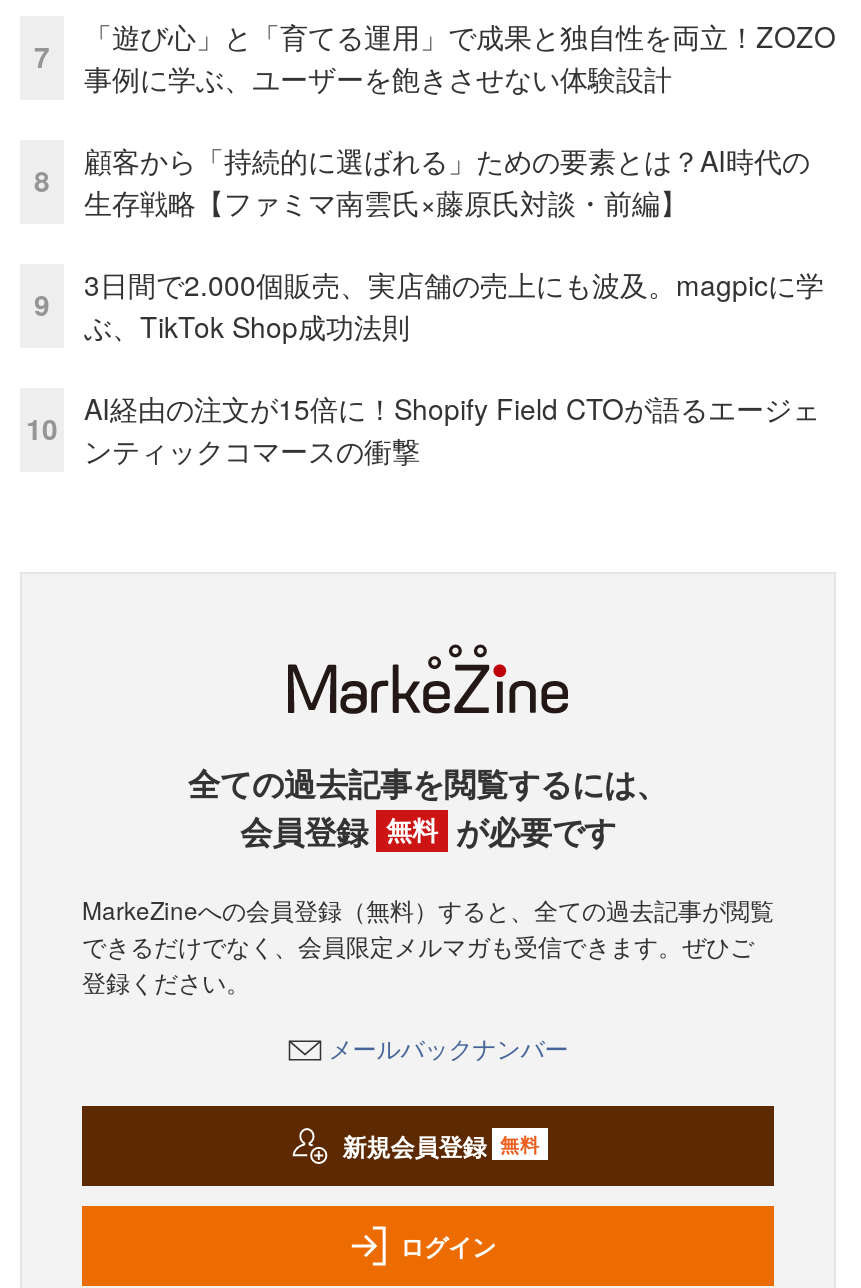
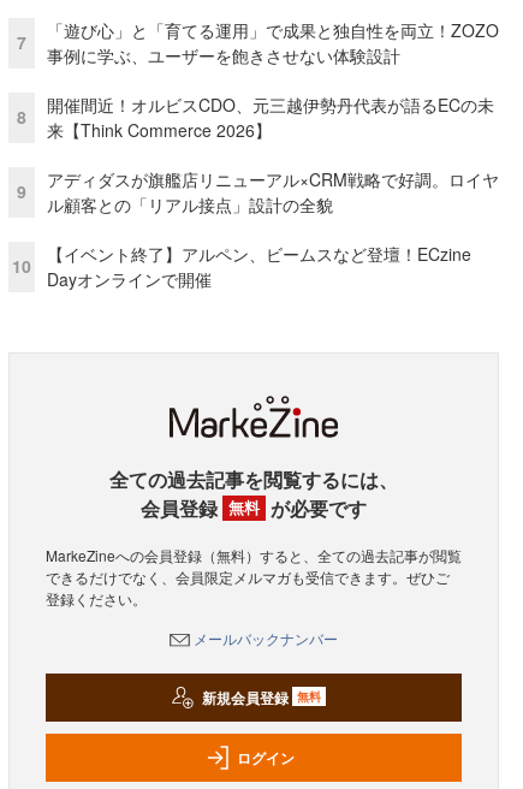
[84,140,810,222] 顧客から「持続的に選ばれる」ための要素とは？AI時代の | 生存戦略【ファミマ南雲氏×藤原氏対談・前編】 -> [47,92,494,142] 開催間近！オルビスCDO、元三越伊勢丹代表が語るECの未 | 来【Think Commerce 2026】
[84,264,824,346] 3日間で2.000個販売、実店舗の売上にも波及。magpicに学 | ぶ、TikTok Shop成功法則 -> [47,167,499,216] アディダスが旗艦店リニューアル×CRM戦略で好調。ロイヤ | ル顧客との「リアル接点」設計の全貌
[84,388,820,470] AI経由の注文が15倍に！Shopify Field CTOが語るエージェ | ンティックコマースの衝撃 -> [47,242,471,291] 【イベント終了】アルペン、ビームスなど登壇！ECzine | Dayオンラインで開催

